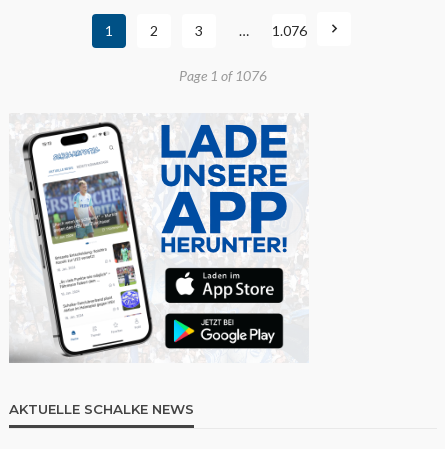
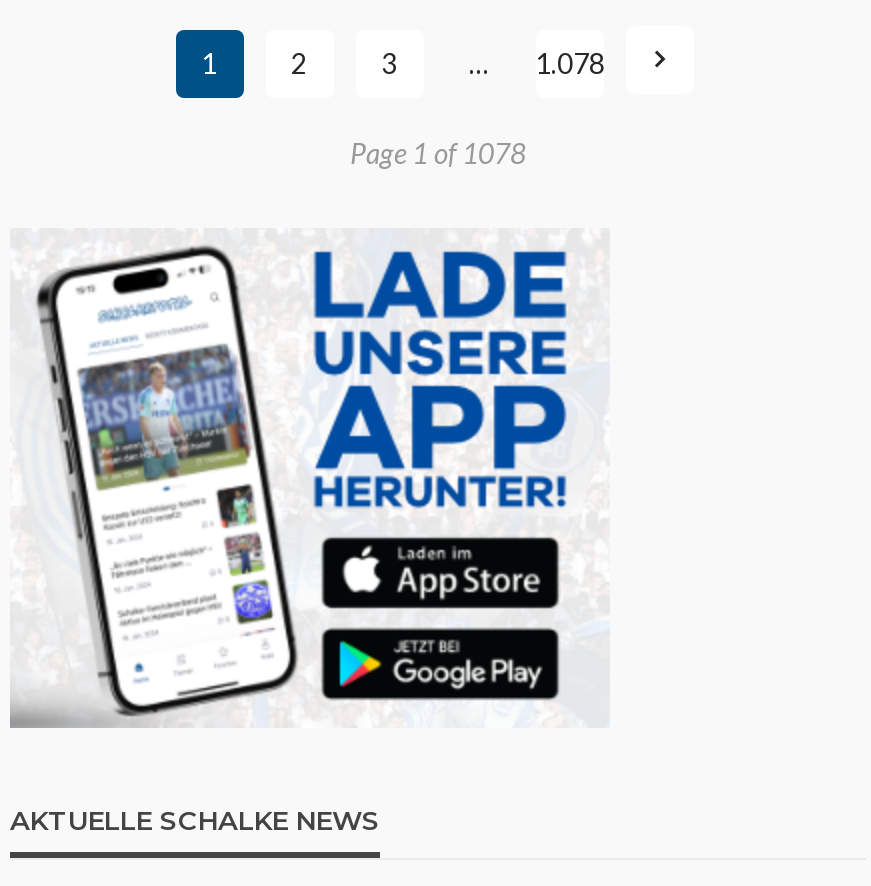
[271,21,306,38] 1.076 -> [535,45,605,79] 1.078
[179,66,267,83] Page 1 of 1076 -> [350,135,526,169] Page 1 of 1078

